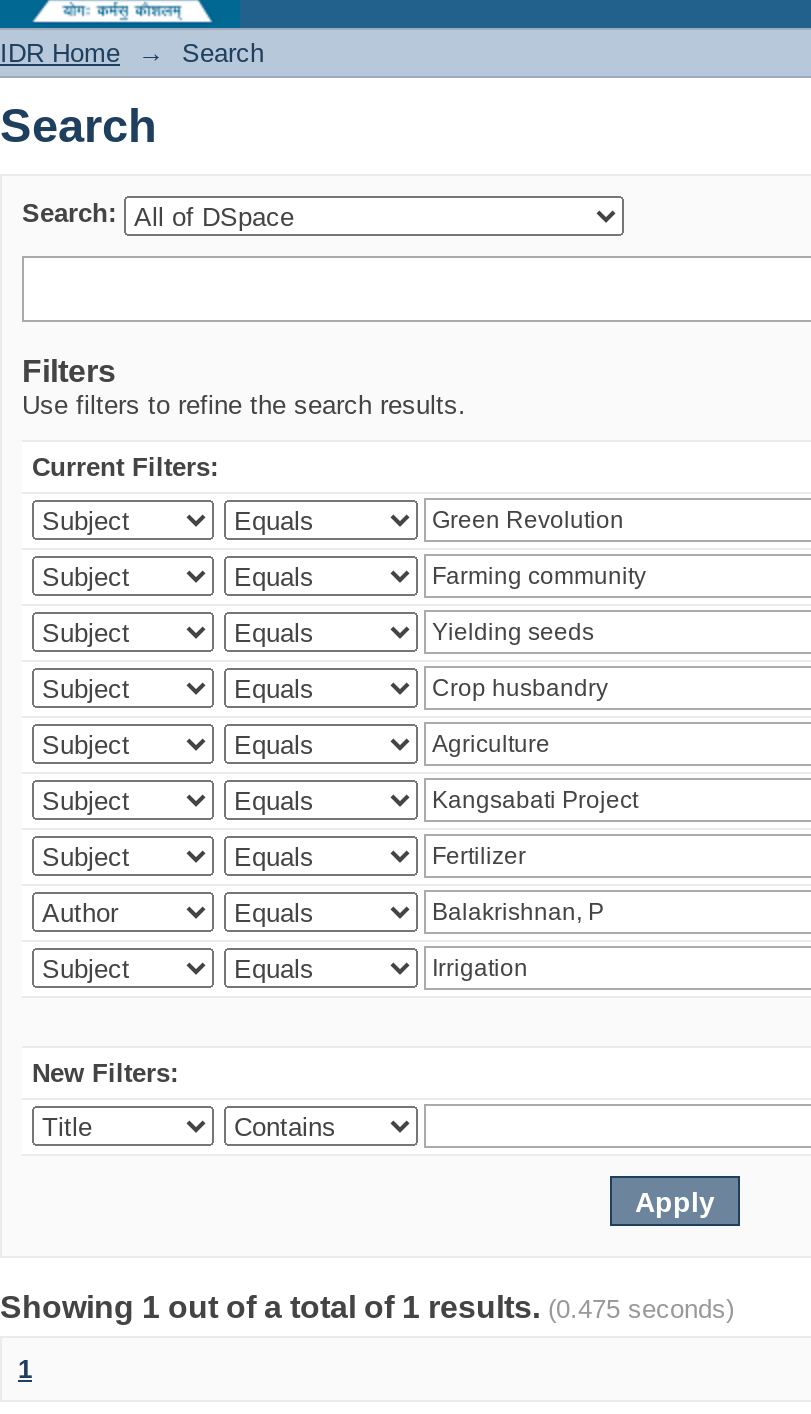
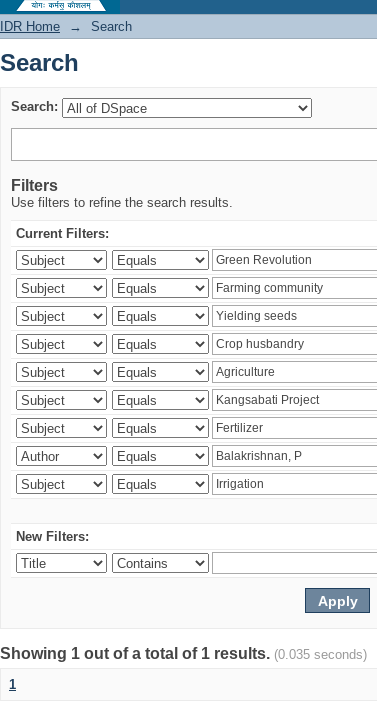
[0,1290,734,1324] Showing 1 out of a total of 1 results. (0.475 seconds) -> [0,645,367,662] Showing 1 out of a total of 1 results. (0.035 seconds)

